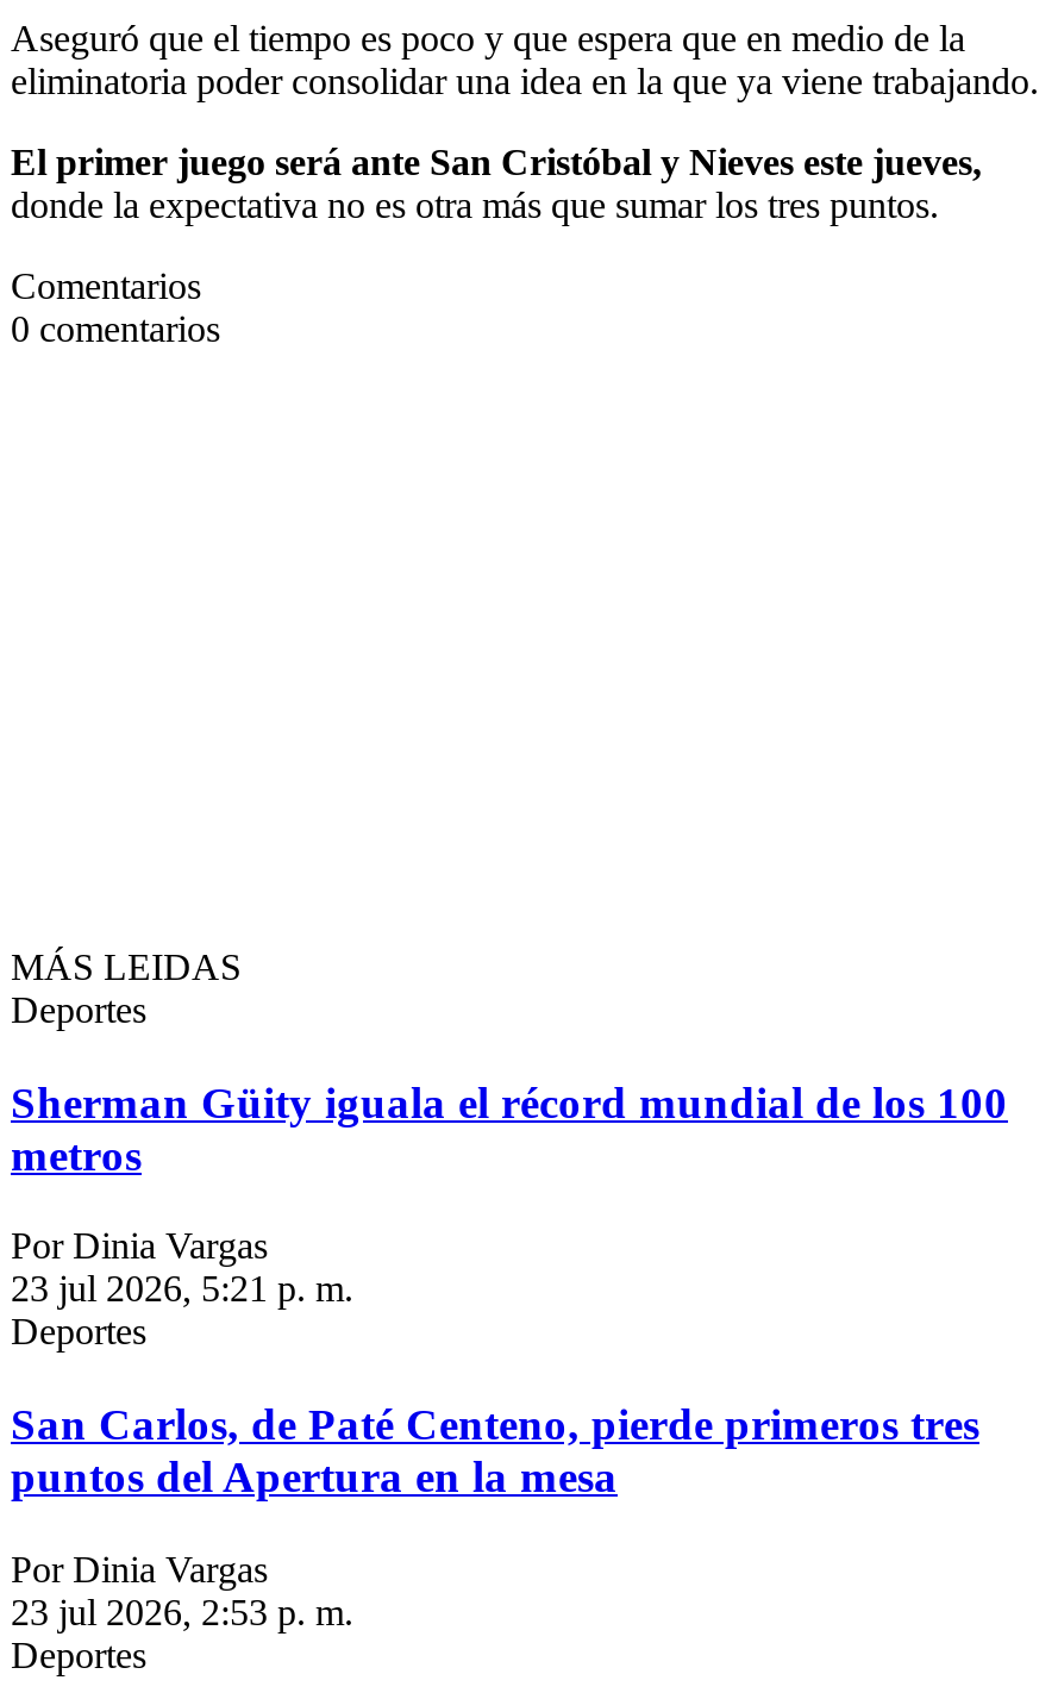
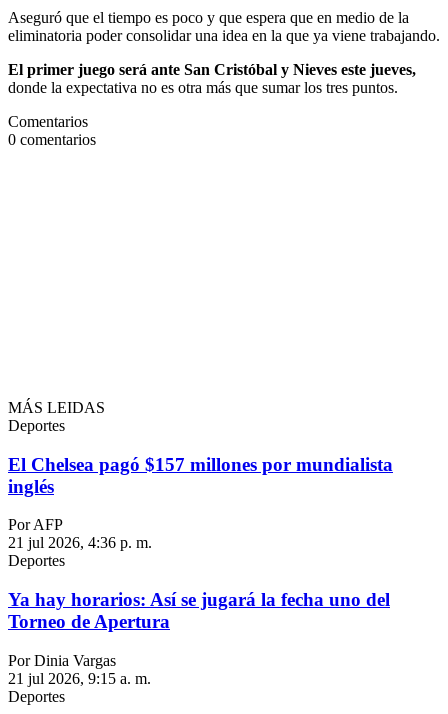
[11,1076,1008,1179] Sherman Güity iguala el récord mundial de los 100 | metros -> [8,453,393,496] El Chelsea pagó $157 millones por mundialista | inglés
[11,1226,353,1309] Por Dinia Vargas | 23 jul 2026, 5:21 p. m. -> [8,516,152,551] Por AFP | 21 jul 2026, 4:36 p. m.
[11,1399,979,1501] San Carlos, de Paté Centeno, pierde primeros tres | puntos del Apertura en la mesa -> [8,589,390,632] Ya hay horarios: Así se jugará la fecha uno del | Torneo de Apertura
[11,1591,353,1632] 23 jul 2026, 2:53 p. m. -> [8,670,151,687] 21 jul 2026, 9:15 a. m.

